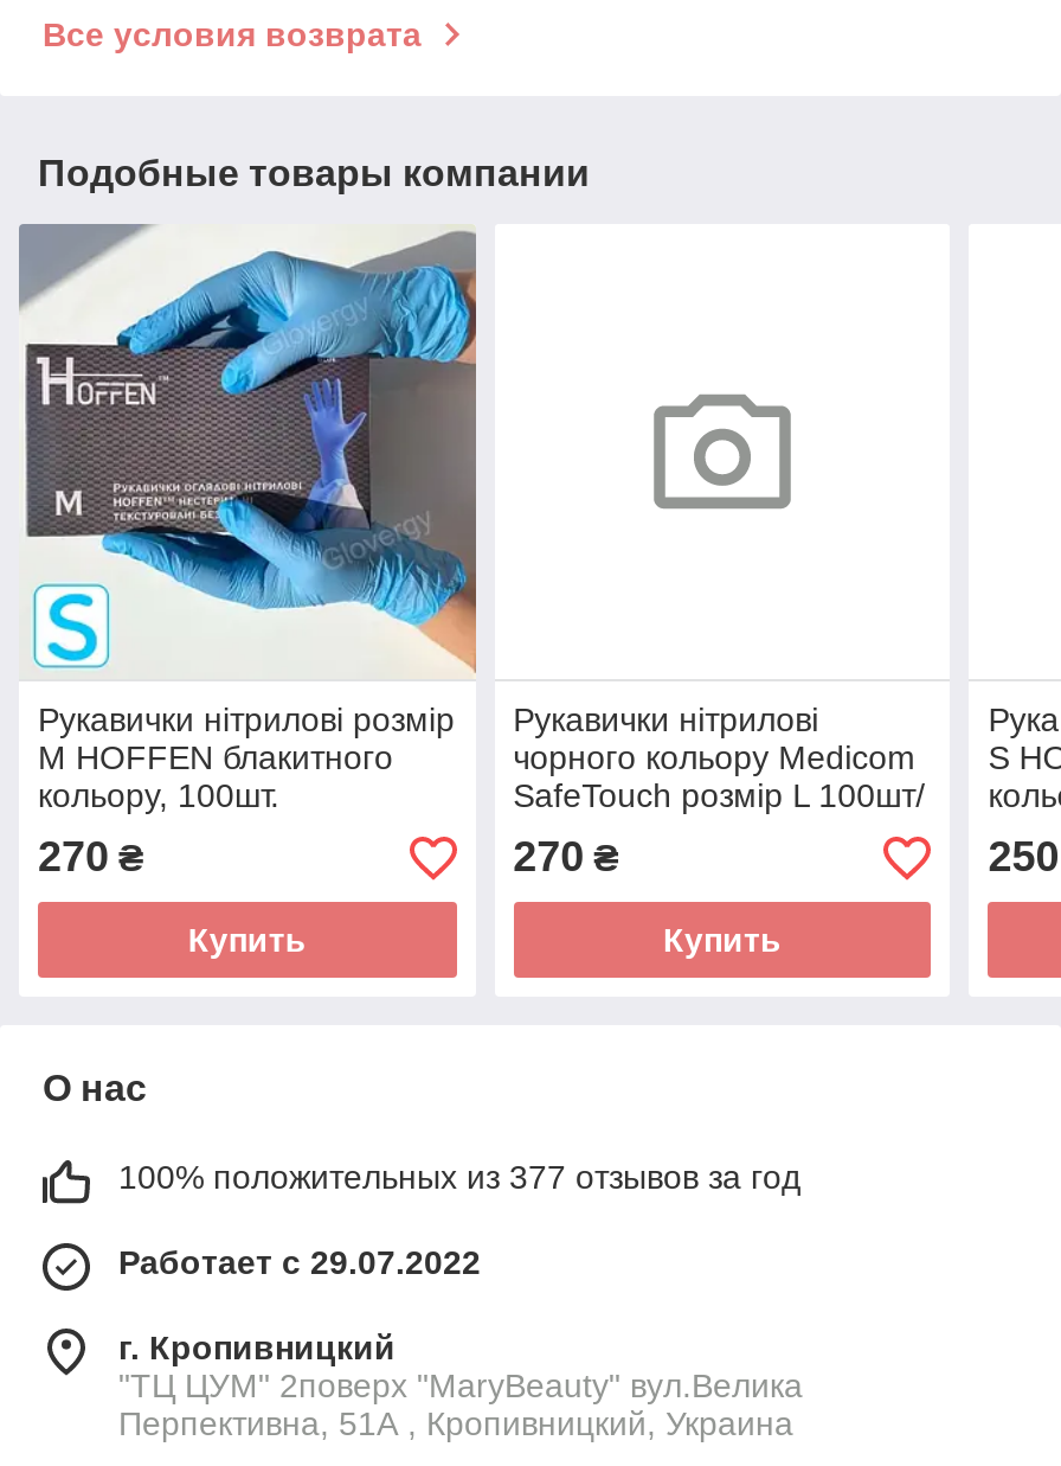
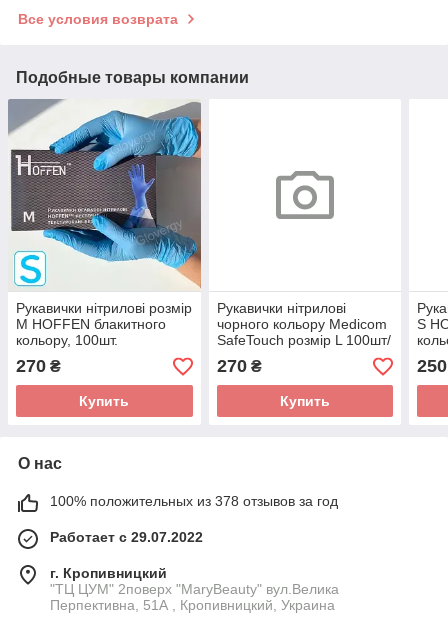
[118,1159,800,1197] 100% положительных из 377 отзывов за год -> [50,493,338,509] 100% положительных из 378 отзывов за год

